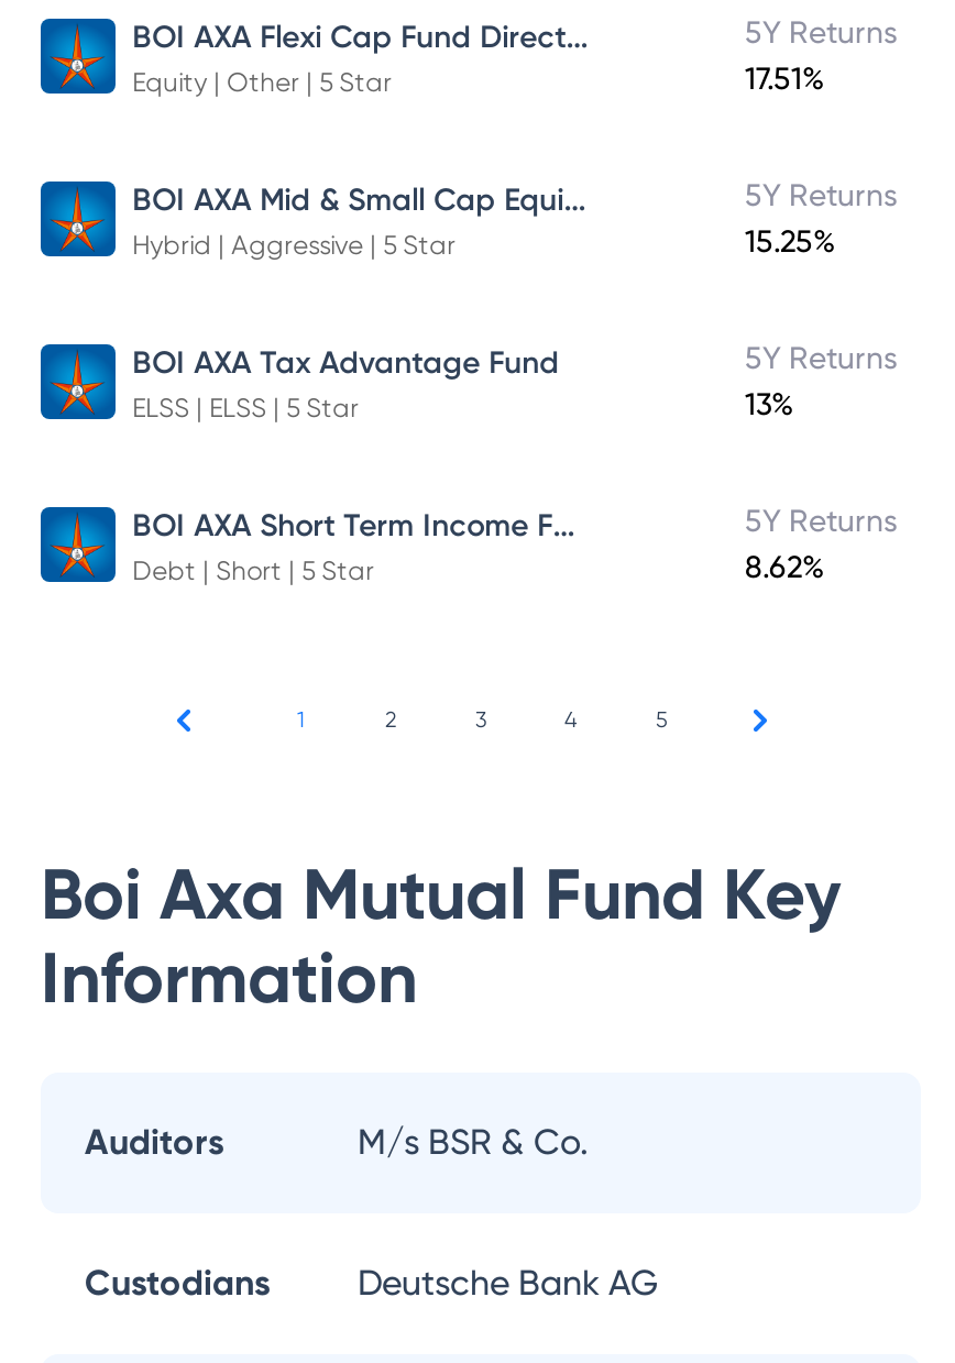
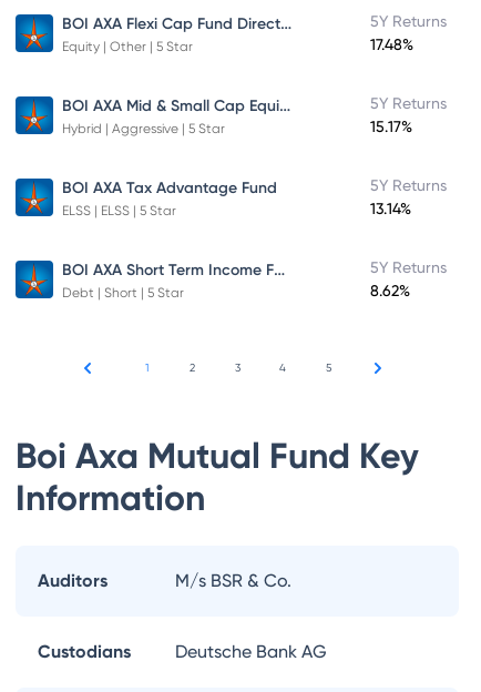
[745,61,824,96] 17.51% -> [370,35,413,53] 17.48%
[745,223,835,259] 15.25% -> [370,118,412,135] 15.17%
[745,386,793,421] 13% -> [370,200,411,217] 13.14%

